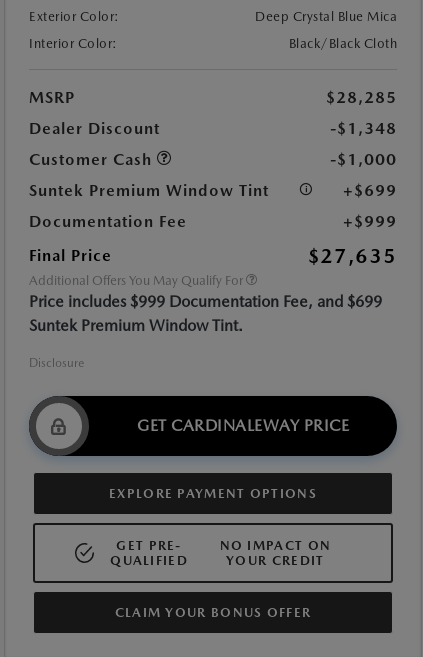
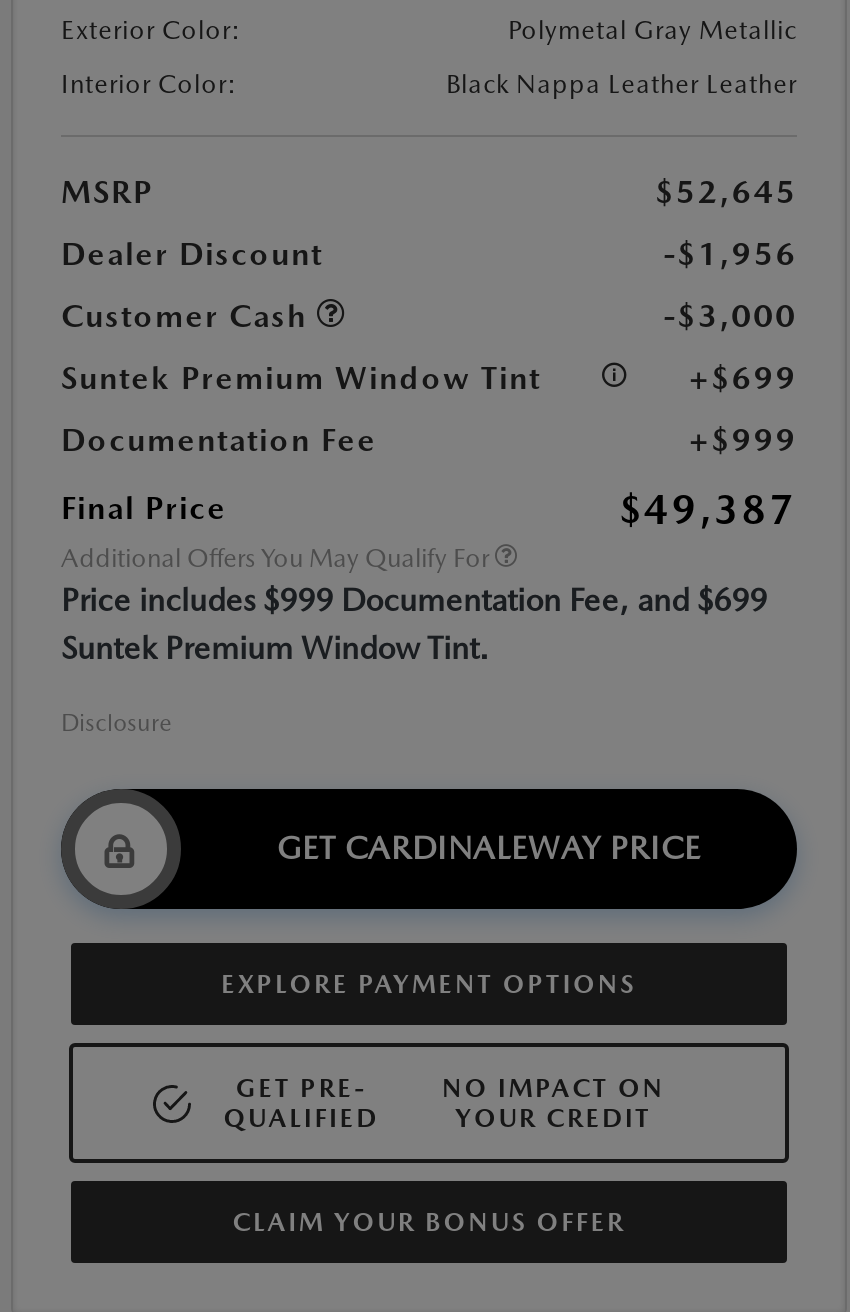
[255,9,397,24] Deep Crystal Blue Mica -> [508,16,797,46] Polymetal Gray Metallic
[288,36,397,51] Black/Black Cloth -> [446,70,797,100] Black Nappa Leather Leather
[326,88,397,107] $28,285 -> [655,174,797,212] $52,645
[330,119,397,138] -$1,348 -> [663,236,797,274] -$1,956
[330,150,397,169] -$1,000 -> [663,298,797,336] -$3,000
[308,244,397,268] $27,635 -> [619,486,797,534] $49,387

